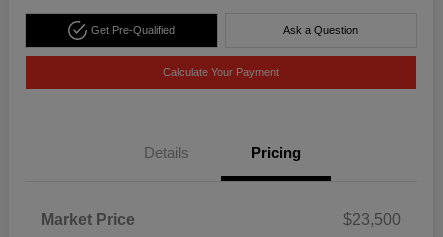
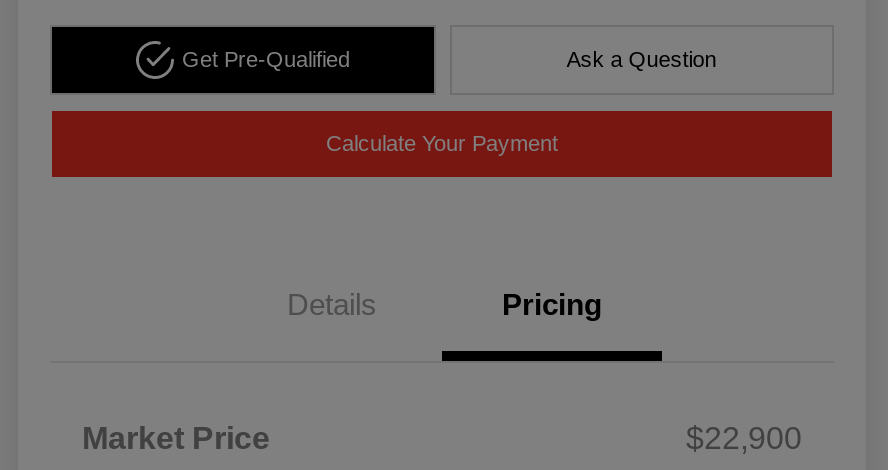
[343,211,401,228] $23,500 -> [686,421,802,455] $22,900

